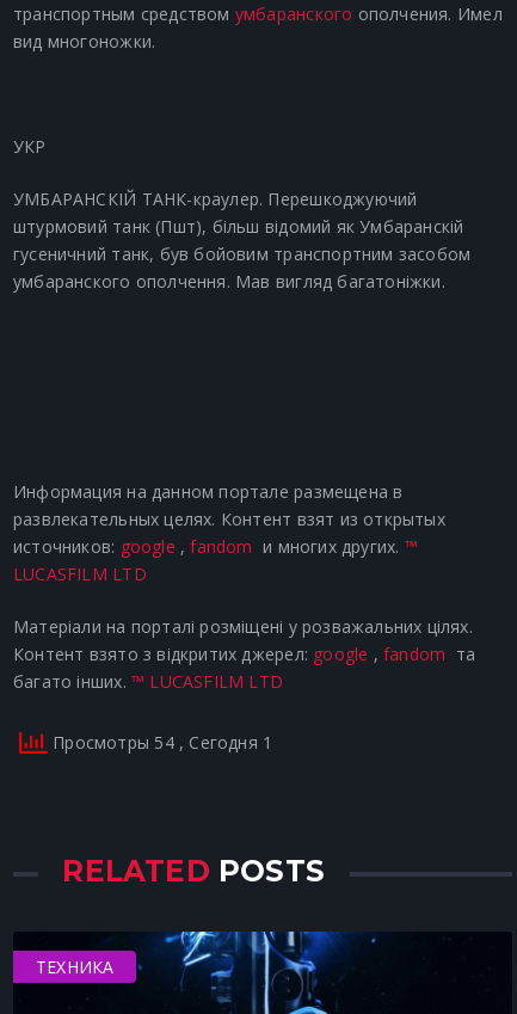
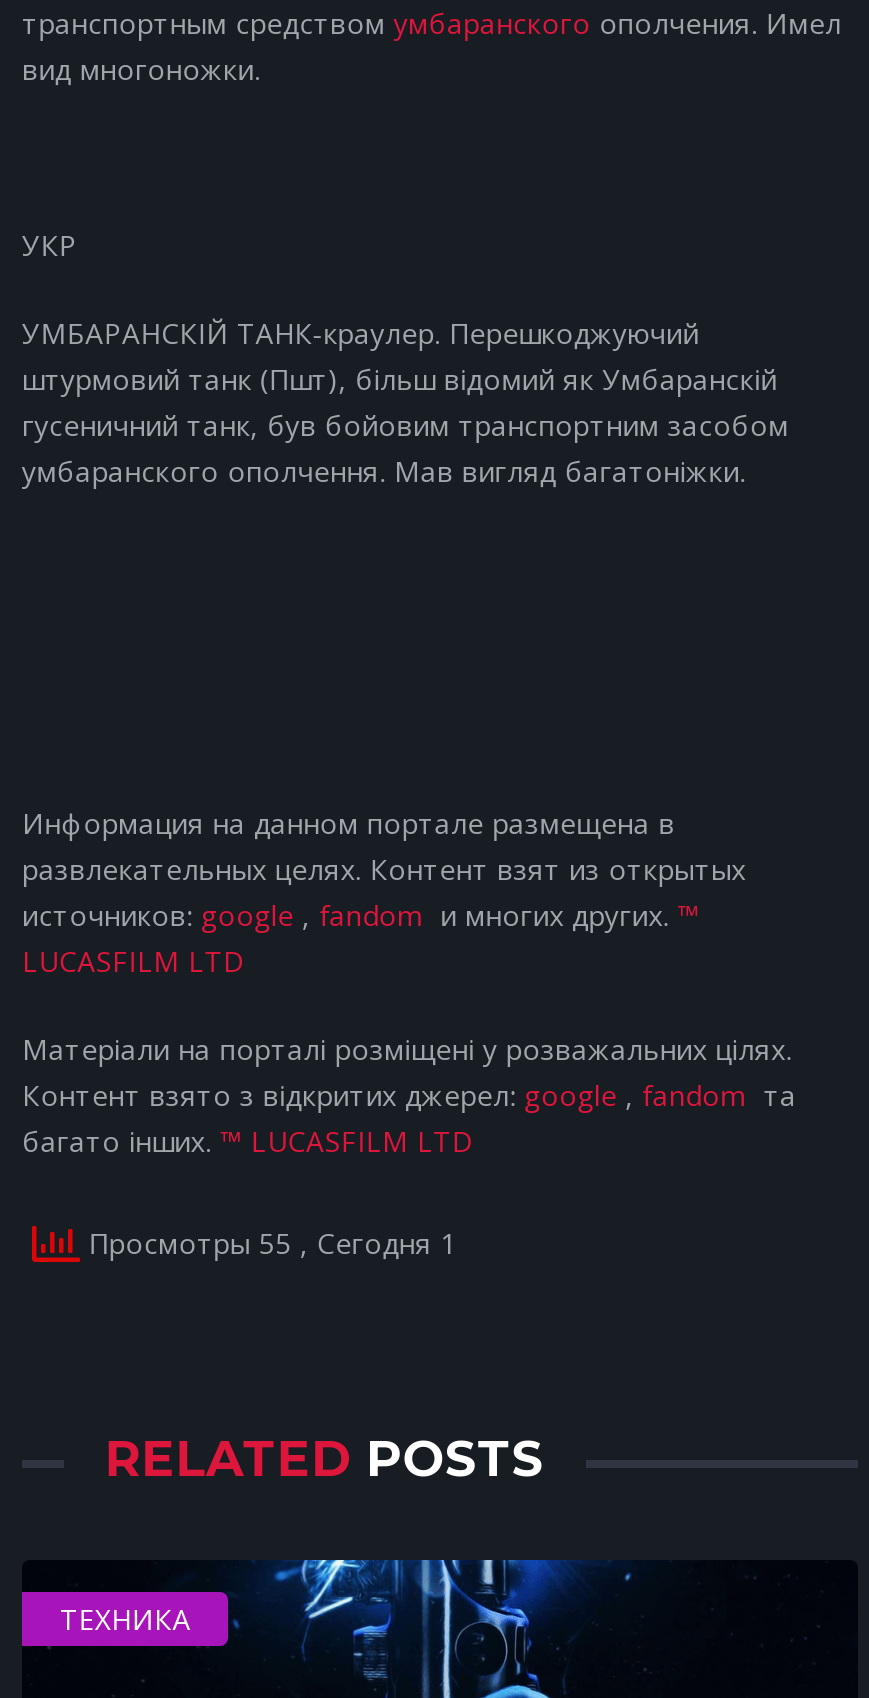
[48,731,273,754] Просмотры 54, Сегодня 1 -> [80,1225,457,1263] Просмотры 55, Сегодня 1

